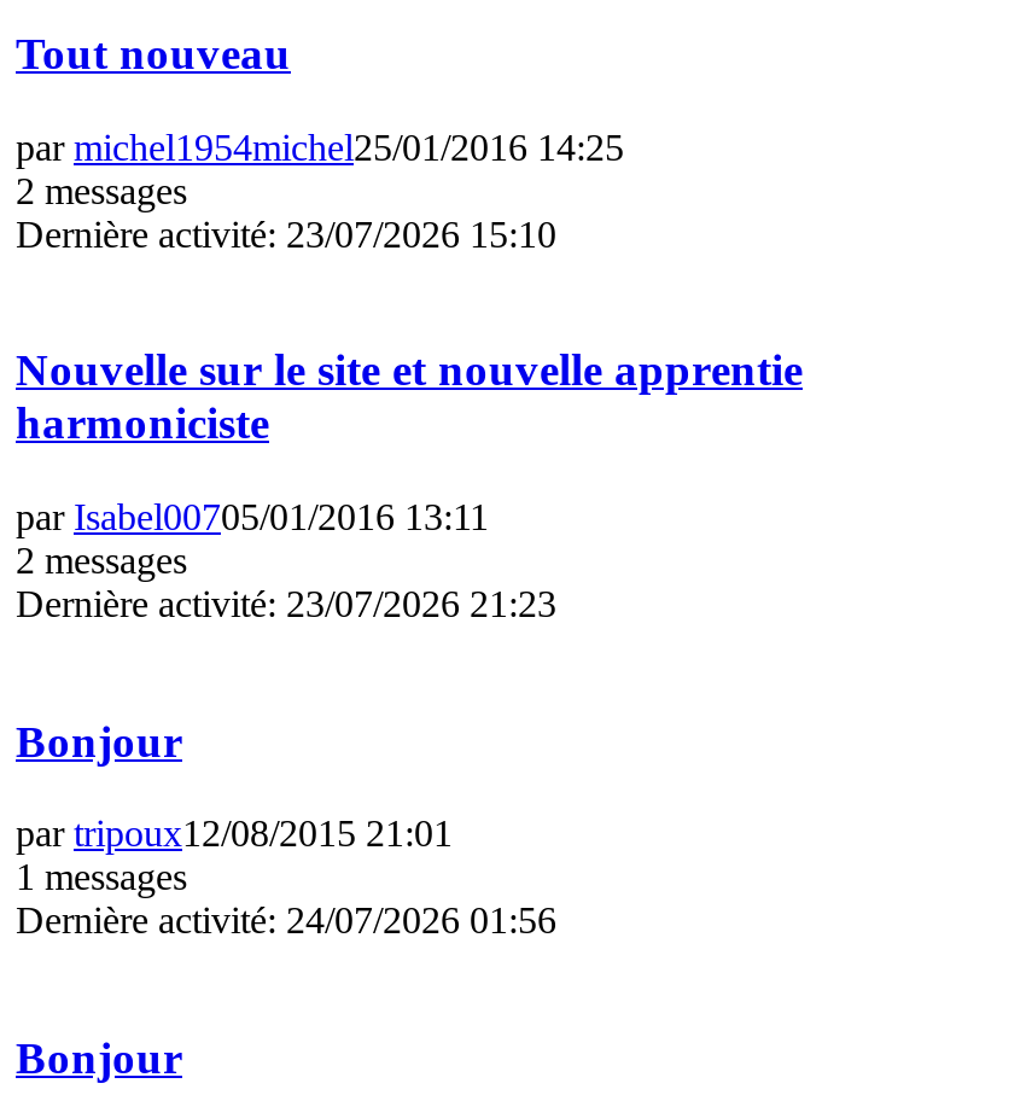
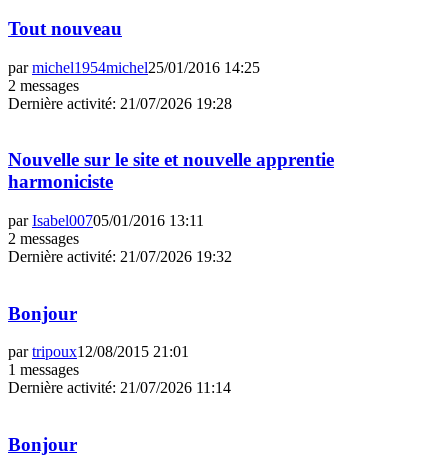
[16,212,556,254] Dernière activité: 23/07/2026 15:10 -> [8,94,232,111] Dernière activité: 21/07/2026 19:28
[16,583,556,624] Dernière activité: 23/07/2026 21:23 -> [8,248,232,265] Dernière activité: 21/07/2026 19:32
[16,900,556,941] Dernière activité: 24/07/2026 01:56 -> [8,379,231,396] Dernière activité: 21/07/2026 11:14

